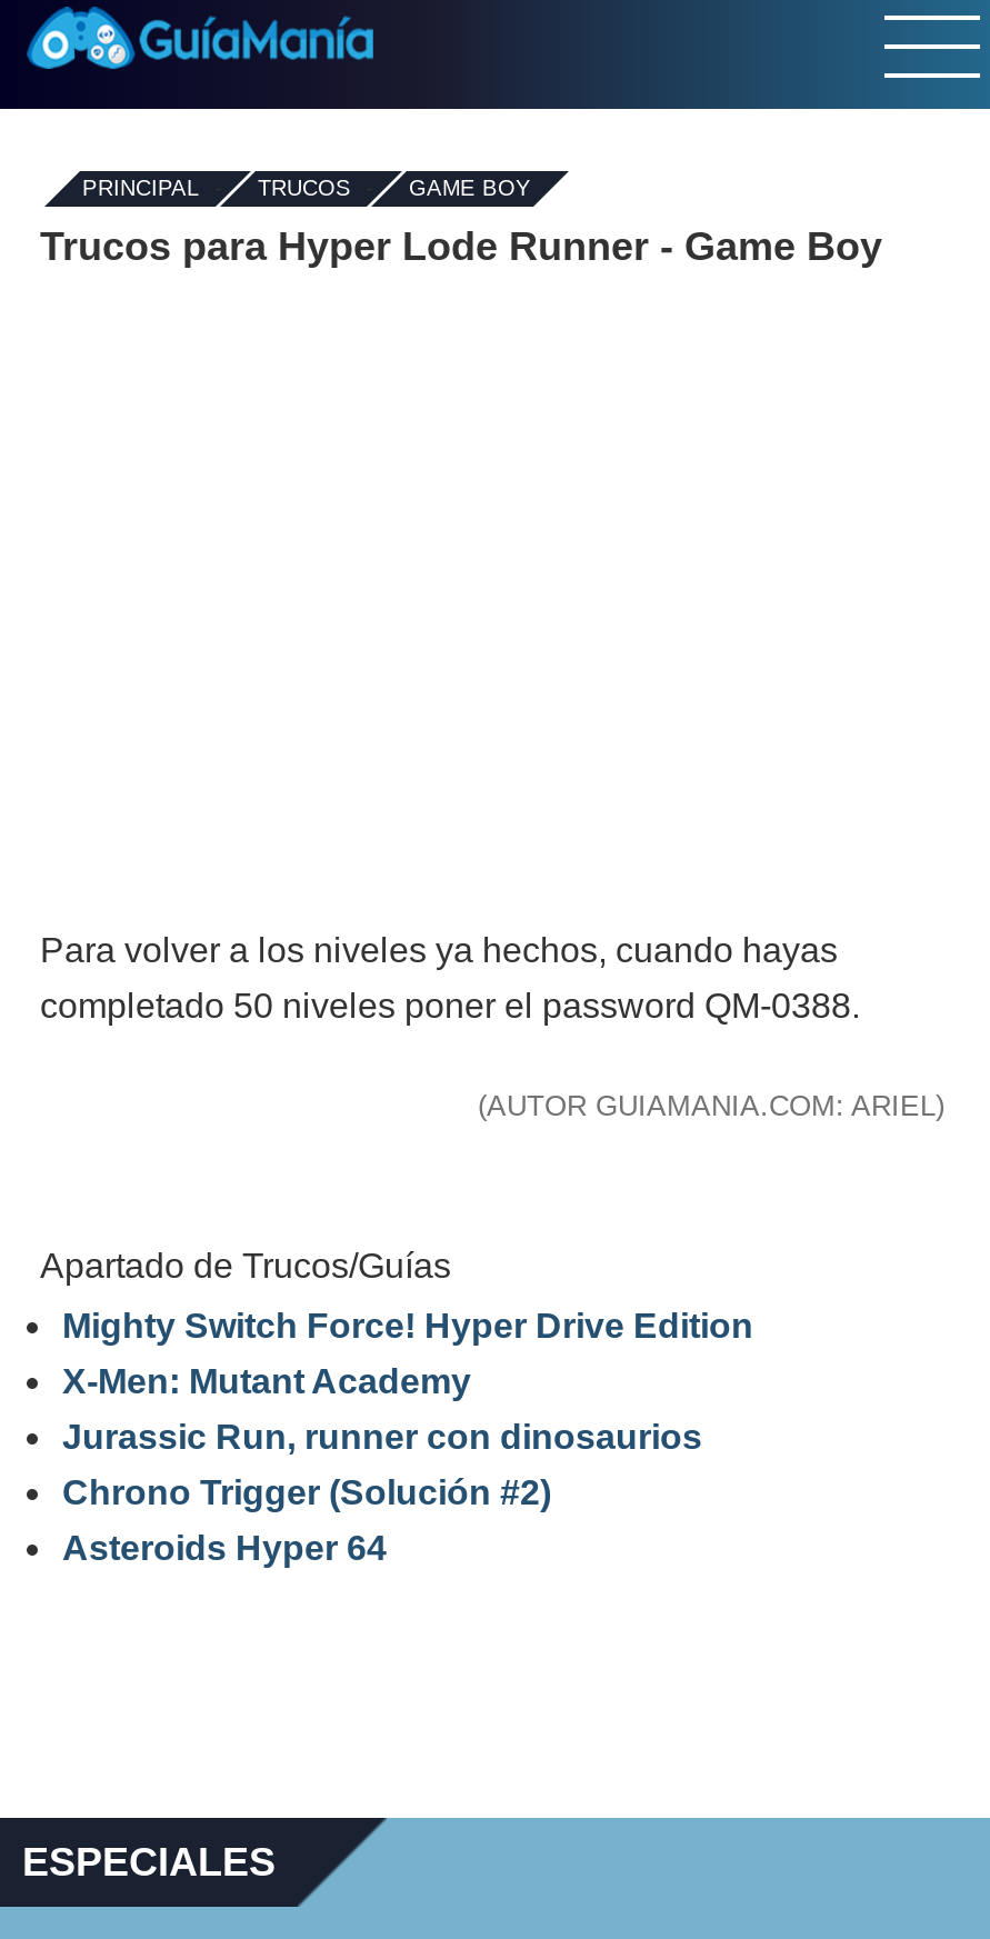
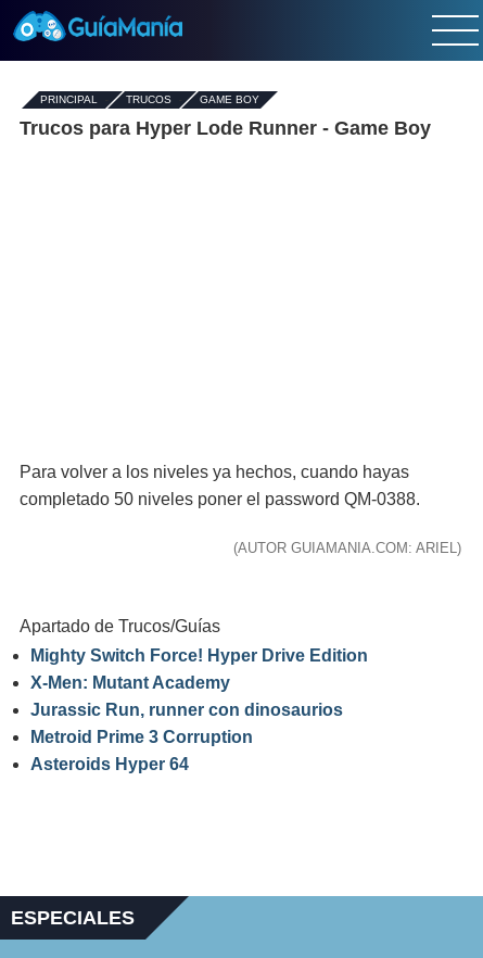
[62,1473,551,1511] Chrono Trigger (Solución #2) -> [30,728,253,746] Metroid Prime 3 Corruption

